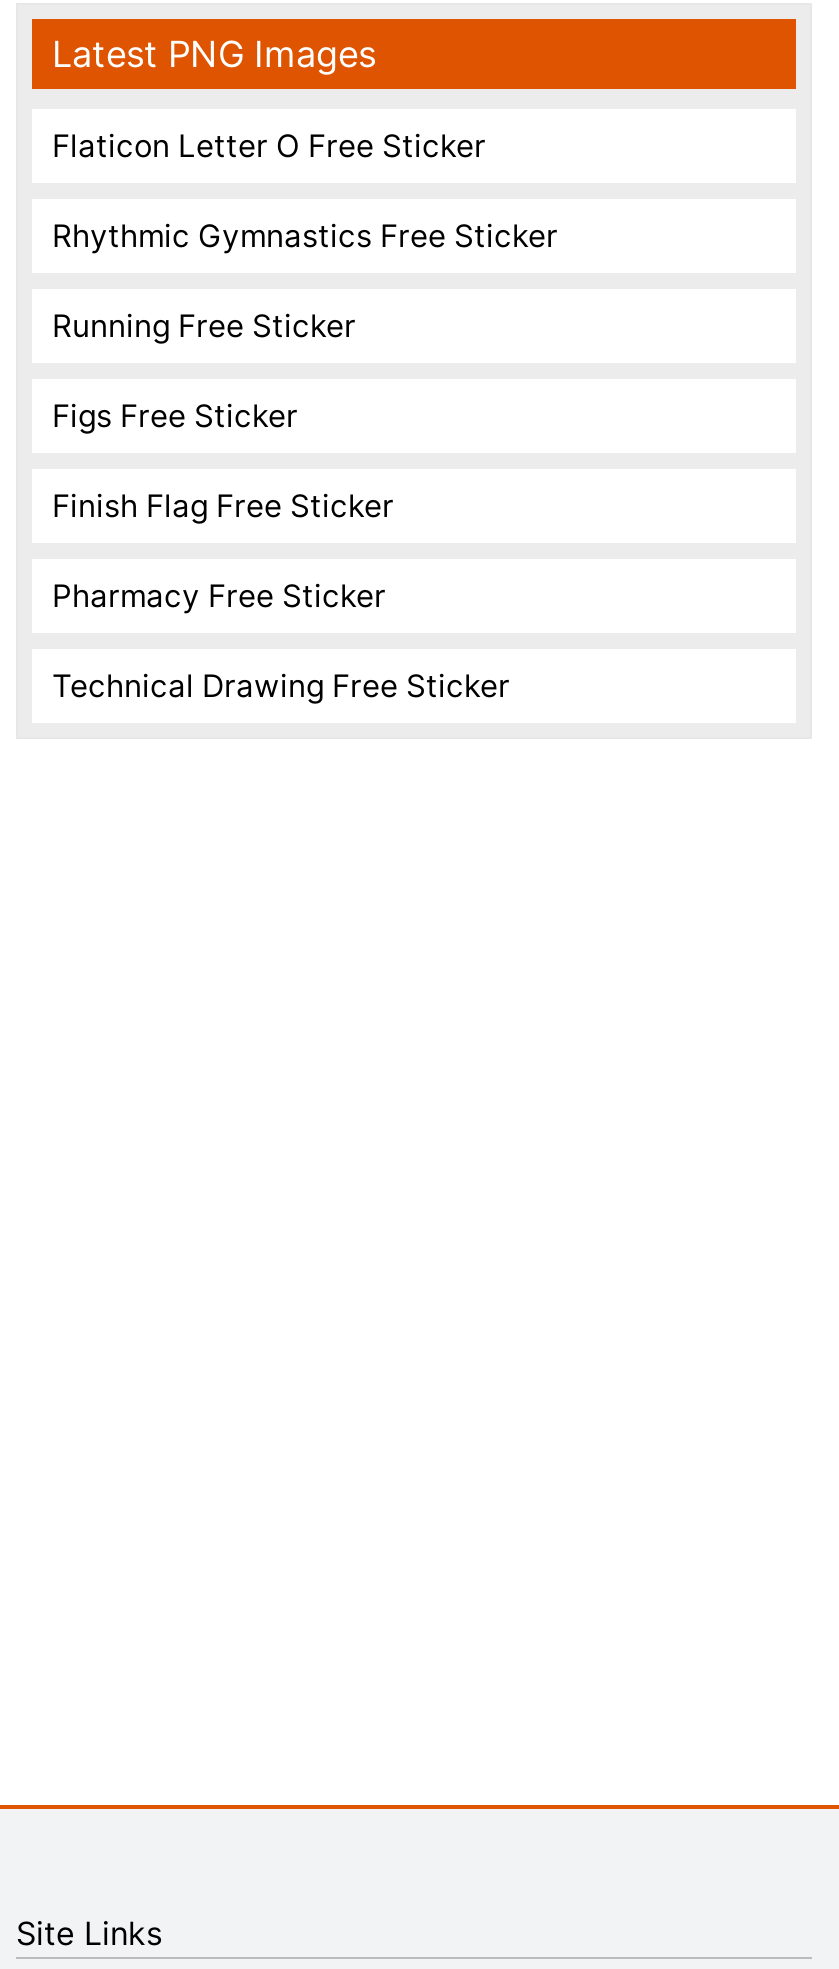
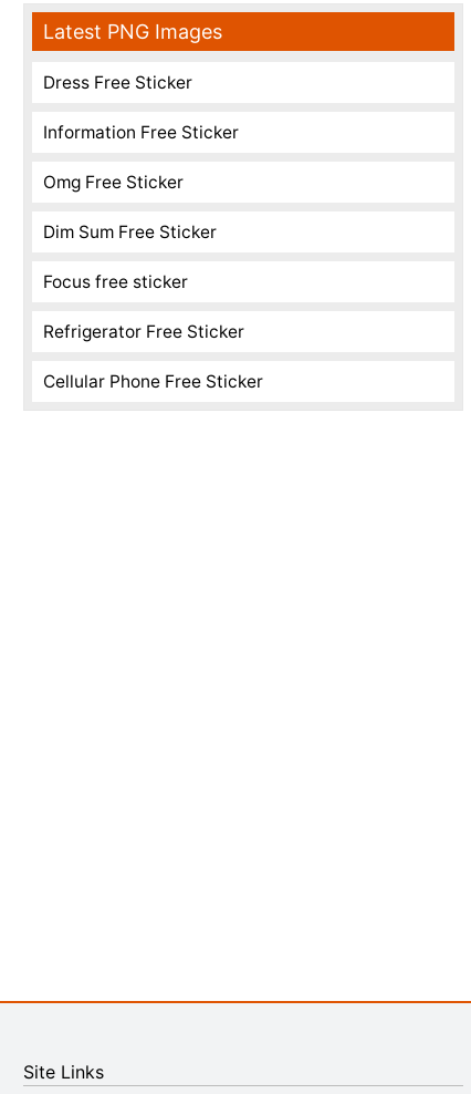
[52,127,486,165] Flaticon Letter O Free Sticker -> [43,72,192,93] Dress Free Sticker
[52,217,558,255] Rhythmic Gymnastics Free Sticker -> [43,122,239,143] Information Free Sticker
[52,307,356,345] Running Free Sticker -> [43,172,184,193] Omg Free Sticker
[52,397,298,435] Figs Free Sticker -> [43,221,217,242] Dim Sum Free Sticker
[52,487,394,525] Finish Flag Free Sticker -> [43,271,188,292] Focus free sticker
[52,577,386,615] Pharmacy Free Sticker -> [43,321,244,342] Refrigerator Free Sticker
[52,667,510,705] Technical Drawing Free Sticker -> [43,371,263,392] Cellular Phone Free Sticker

